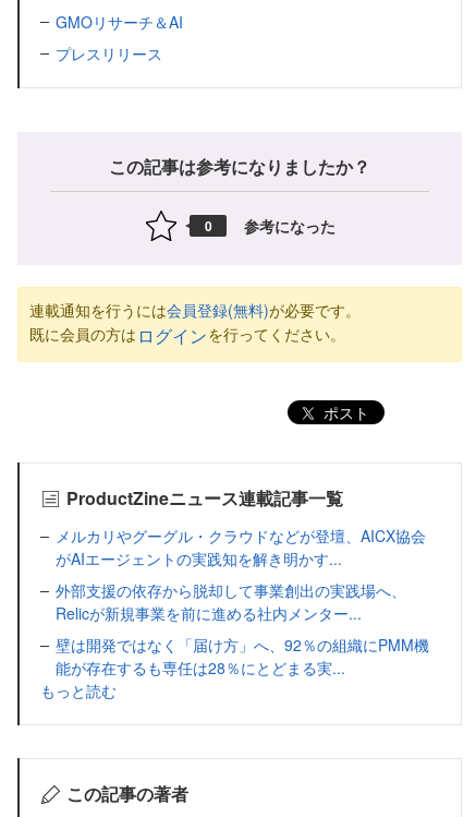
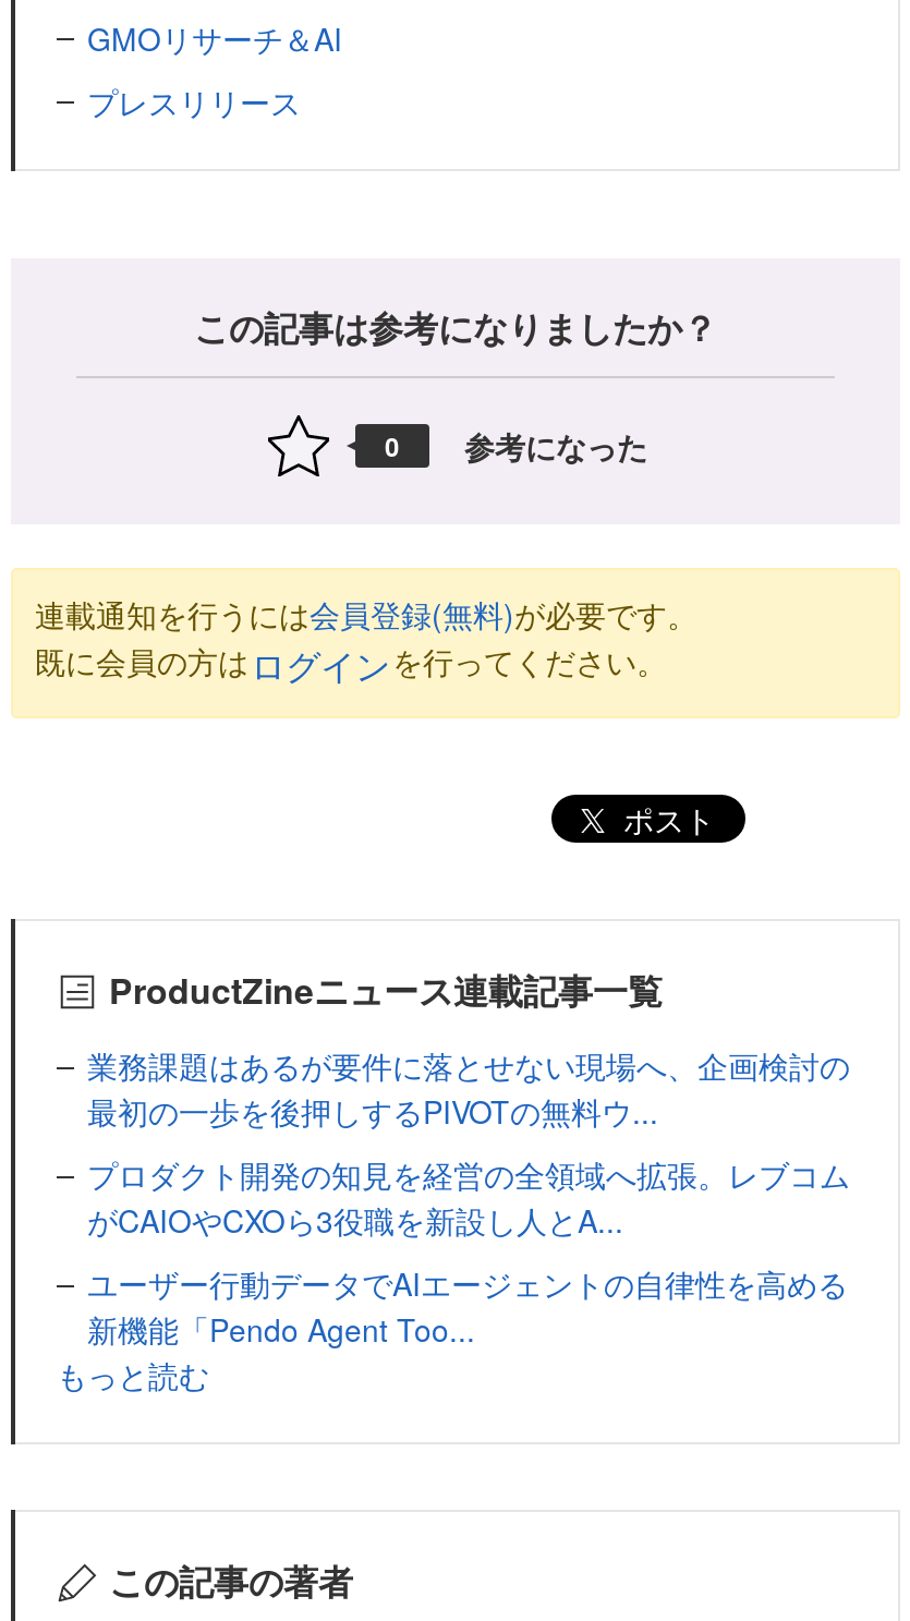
[56,525,429,679] メルカリやグーグル・クラウドなどが登壇、AICX協会 | がAIエージェントの実践知を解き明かす... | 外部支援の依存から脱却して事業創出の実践場へ、 | Relicが新規事業を前に進める社内メンター... | 壁は開発ではなく「届け方」へ、92％の組織にPMM機 | 能が存在するも専任は28％にとどまる実... -> [87,1044,850,1352] 業務課題はあるが要件に落とせない現場へ、企画検討の | 最初の一歩を後押しするPIVOTの無料ウ... | プロダクト開発の知見を経営の全領域へ拡張。レブコム | がCAIOやCXOら3役職を新設し人とA... | ユーザー行動データでAIエージェントの自律性を高める | 新機能「Pendo Agent Too...

